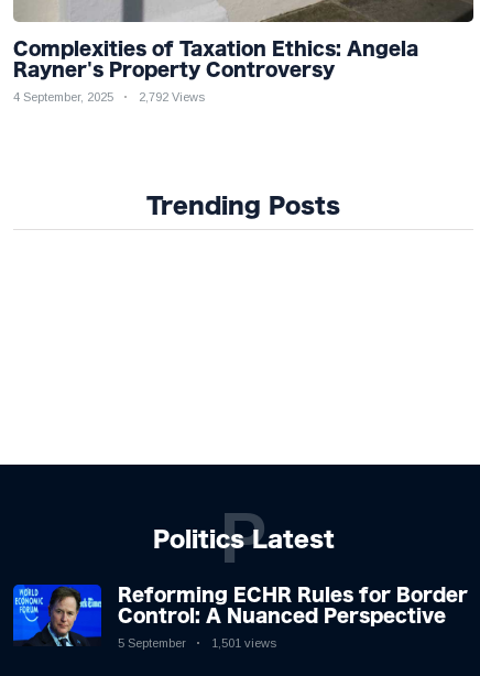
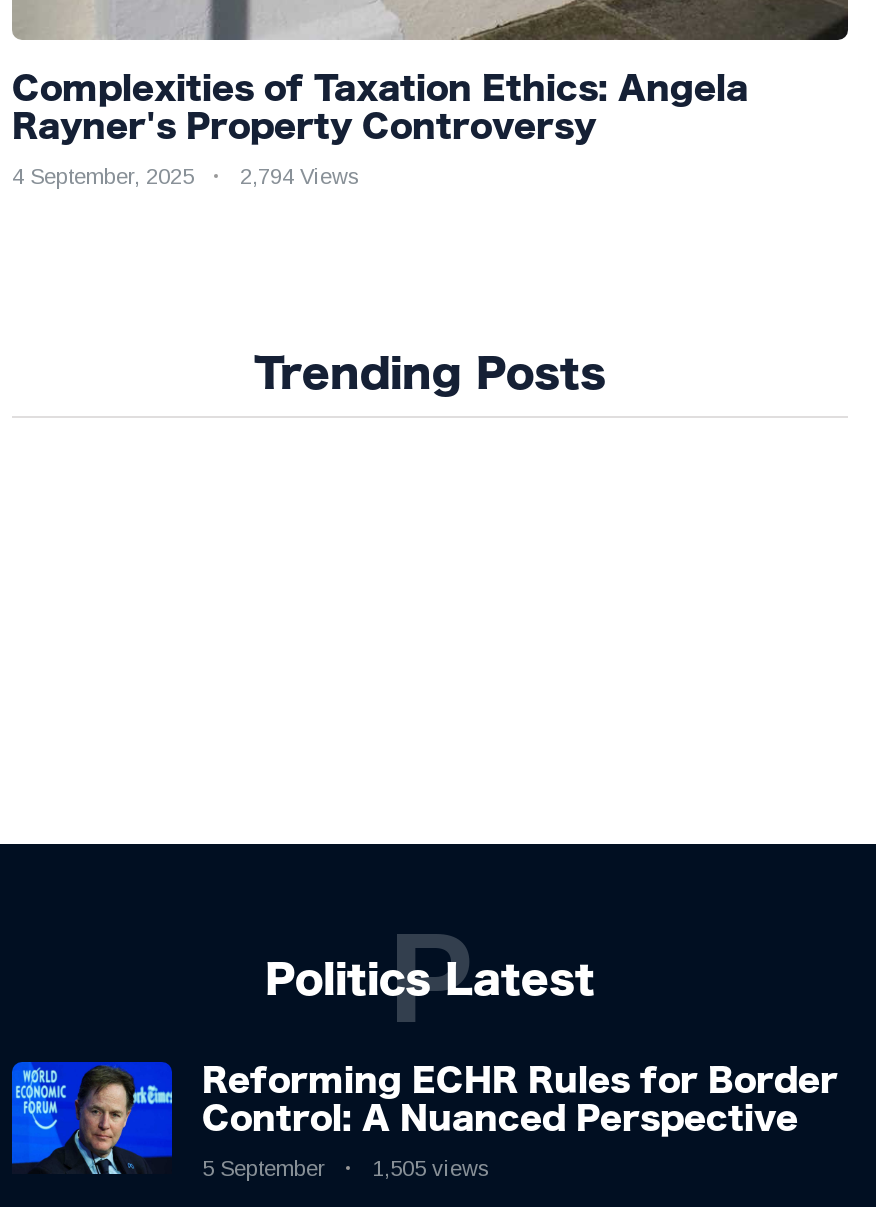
[13,90,205,103] 4 September, 2025 2,792 Views -> [12,163,360,187] 4 September, 2025 2,794 Views
[118,636,276,649] 5 September 1,501 views -> [202,1155,490,1179] 5 September 1,505 views

